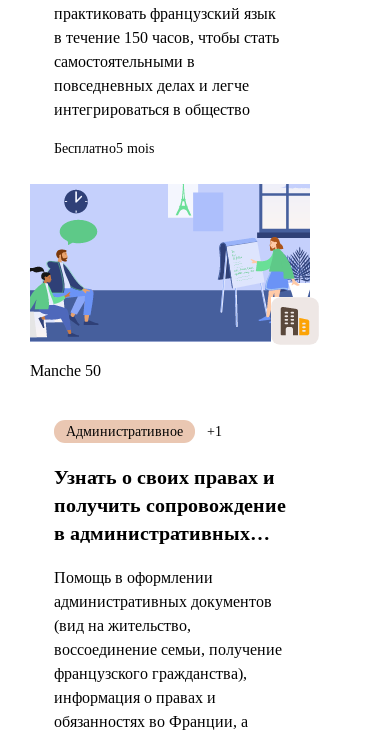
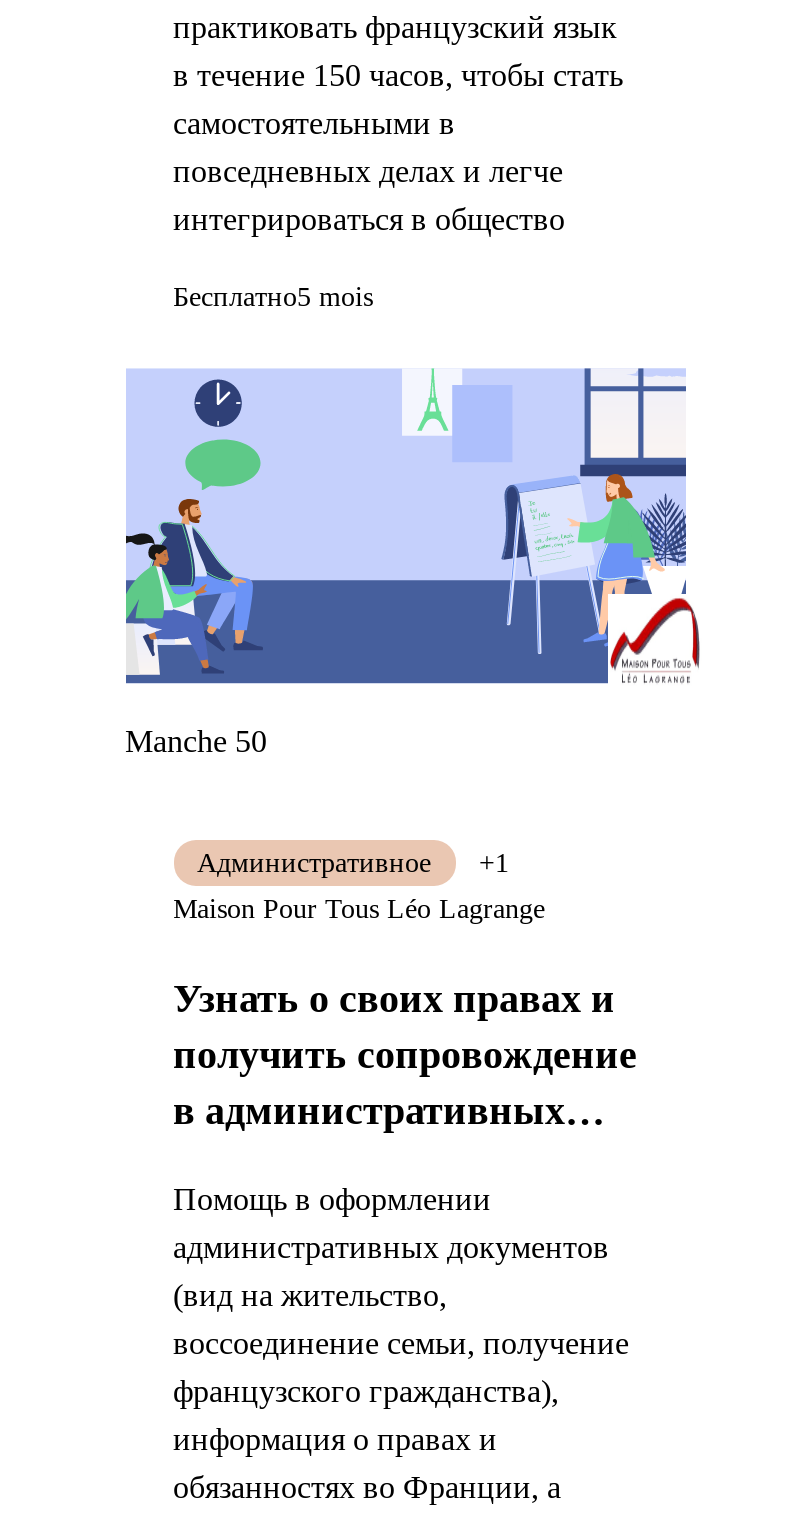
[271,298,317,341] [image] -> [608,598,700,682] [image]
none -> [173,895,545,925] Maison Pour Tous Léo Lagrange

